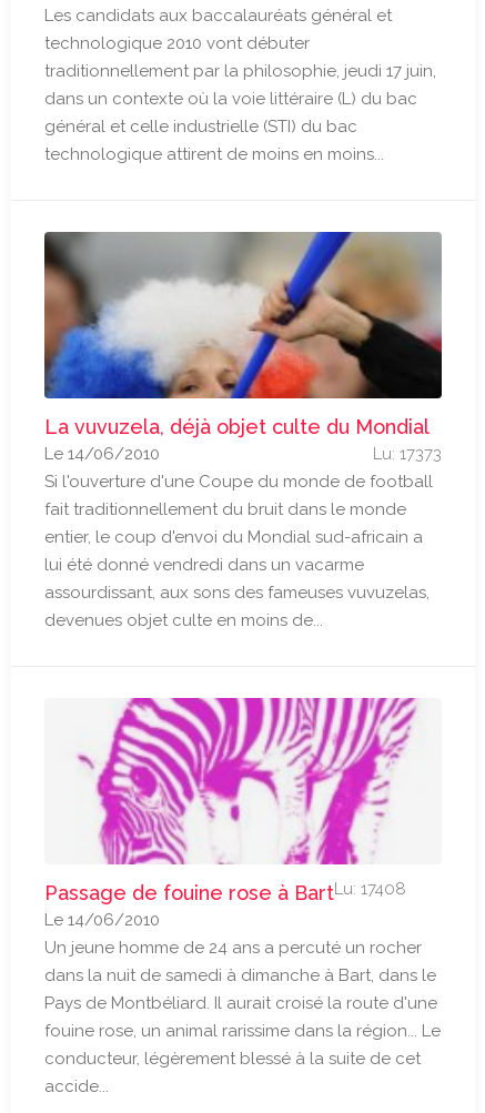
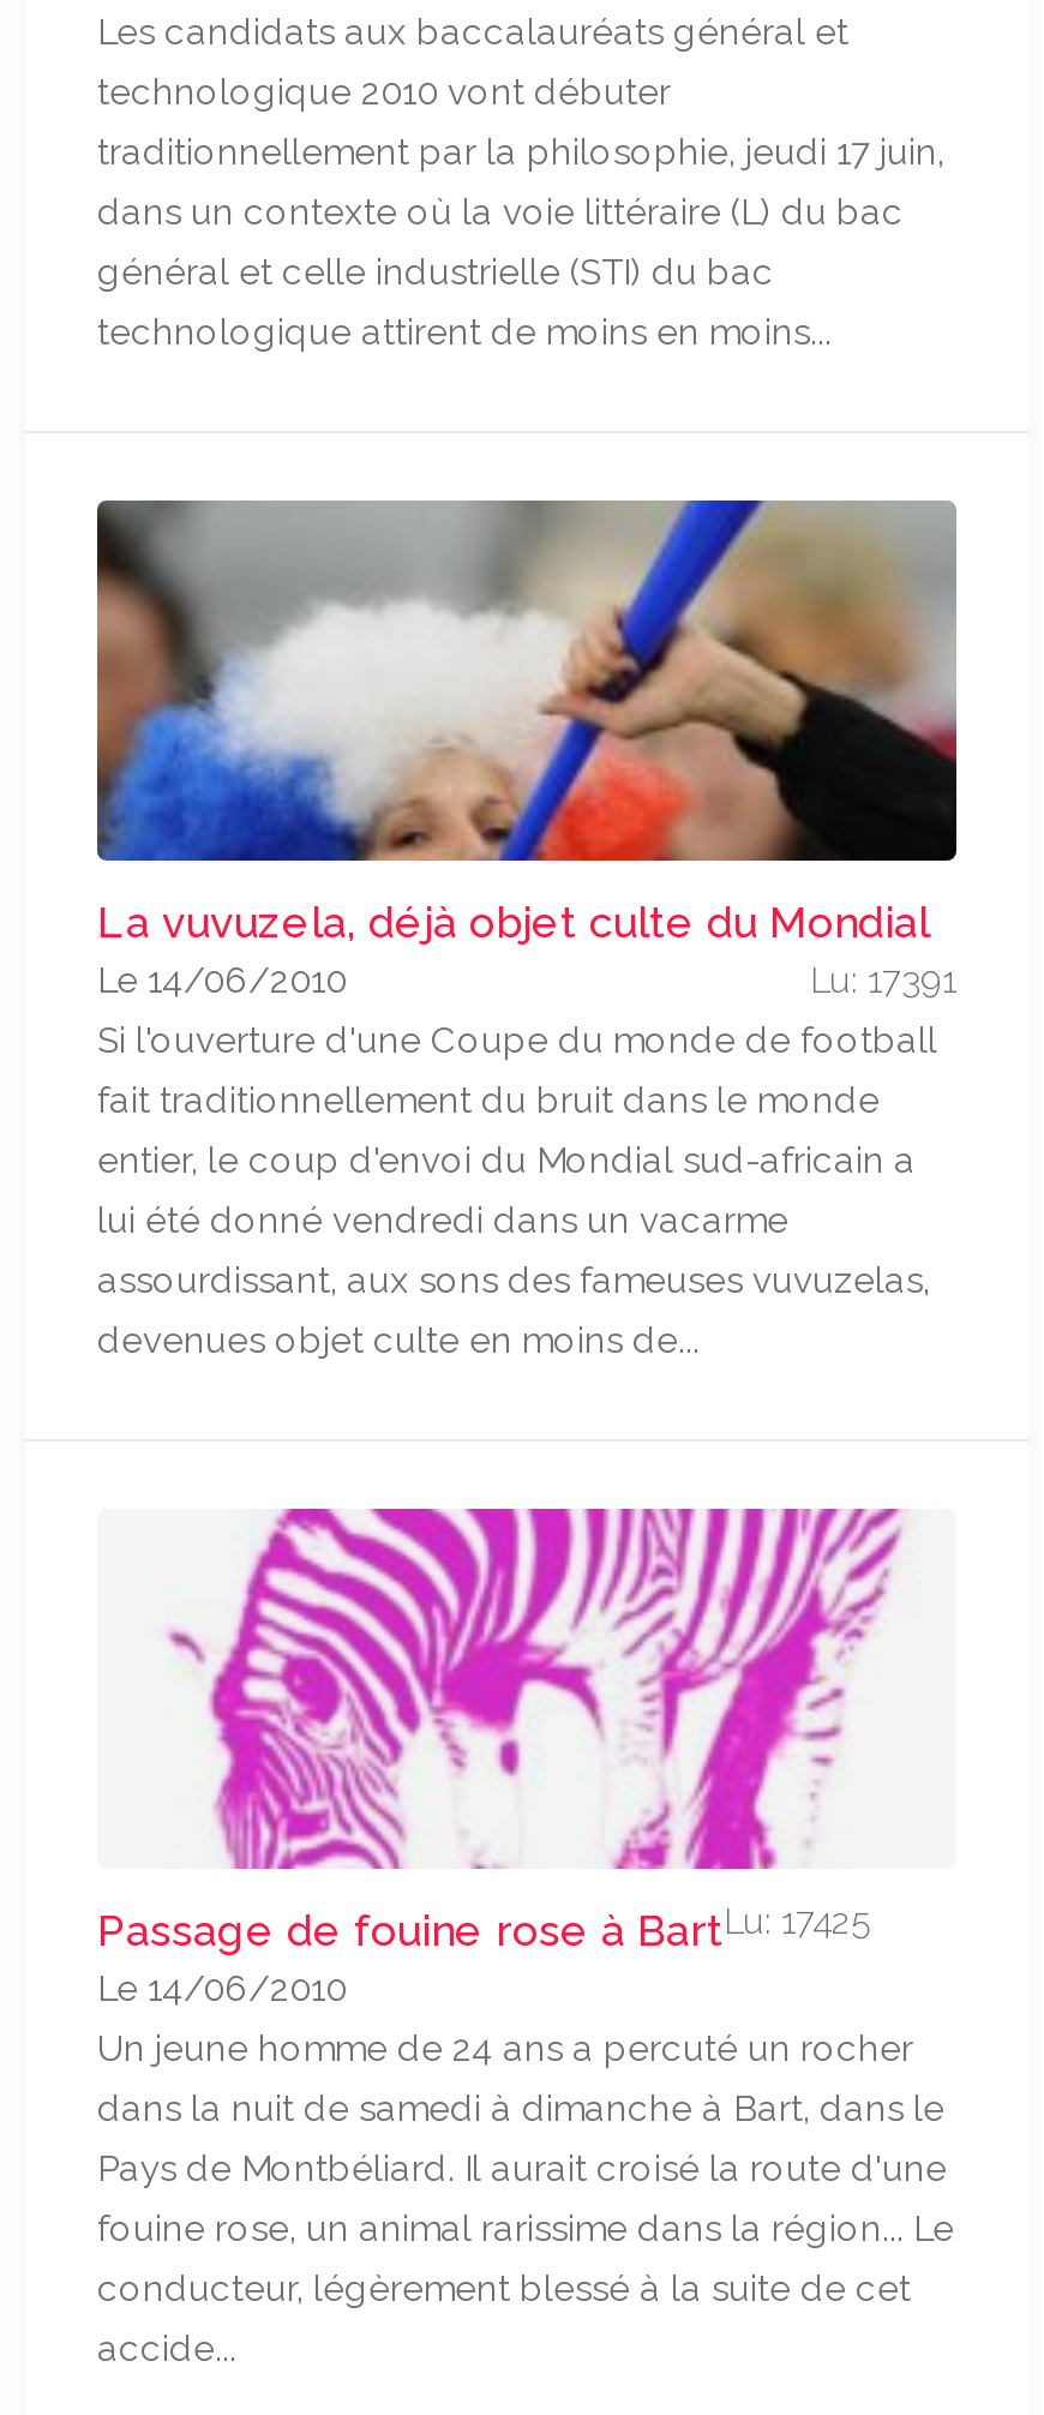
[373,444,442,464] Lu: 17373 -> [810,959,956,1002] Lu: 17391
[44,879,406,904] Passage de fouine rose à BartLu: 17408 -> [97,1900,870,1955] Passage de fouine rose à BartLu: 17425

